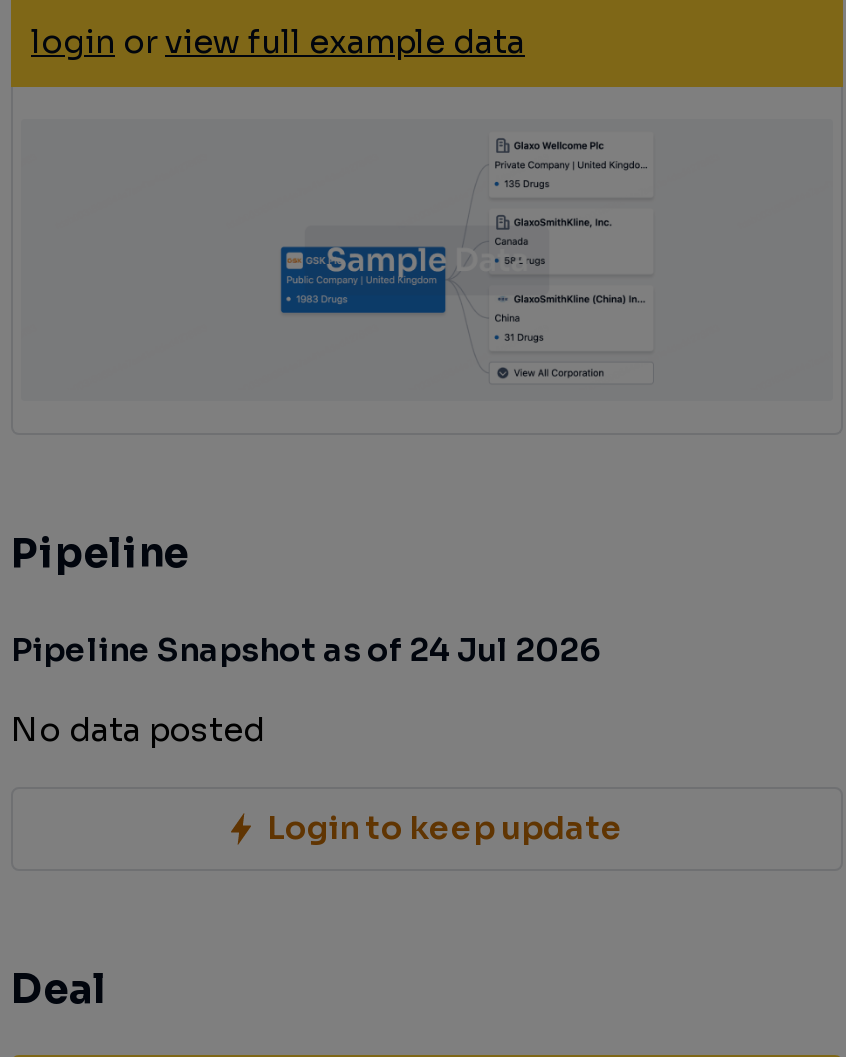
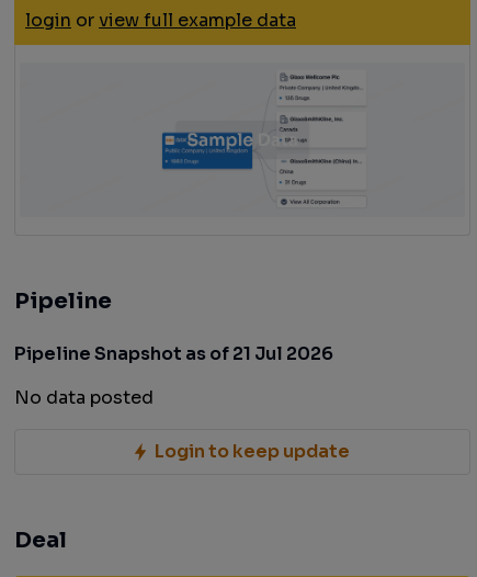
[11,629,601,671] Pipeline Snapshot as of 24 Jul 2026 -> [14,342,333,365] Pipeline Snapshot as of 21 Jul 2026

